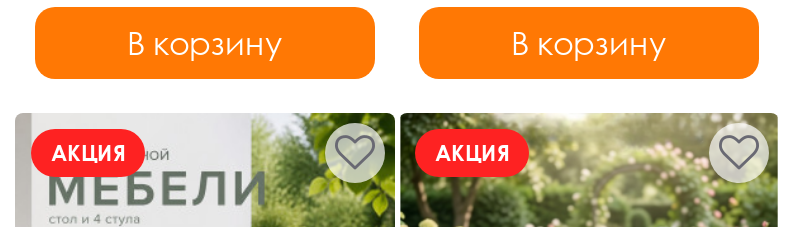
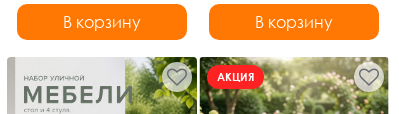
[51,137,125,167] АКЦИЯ -> none

